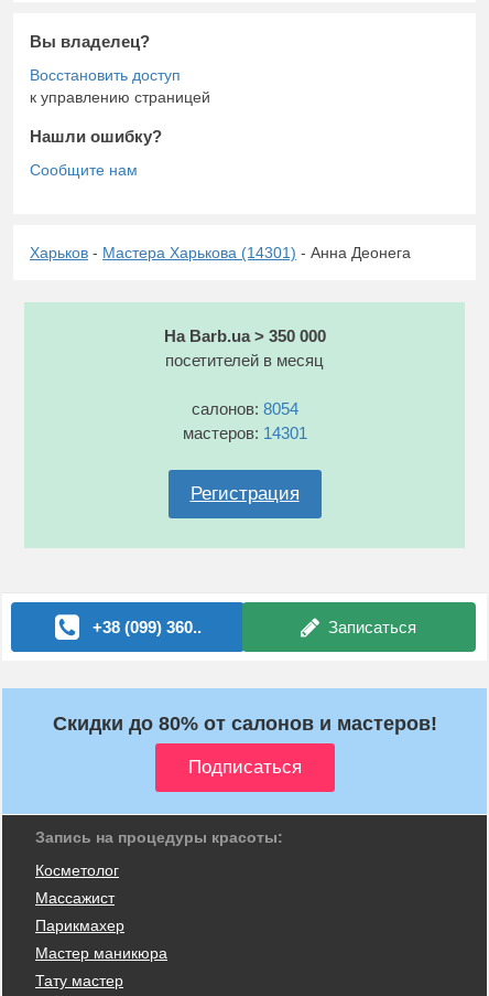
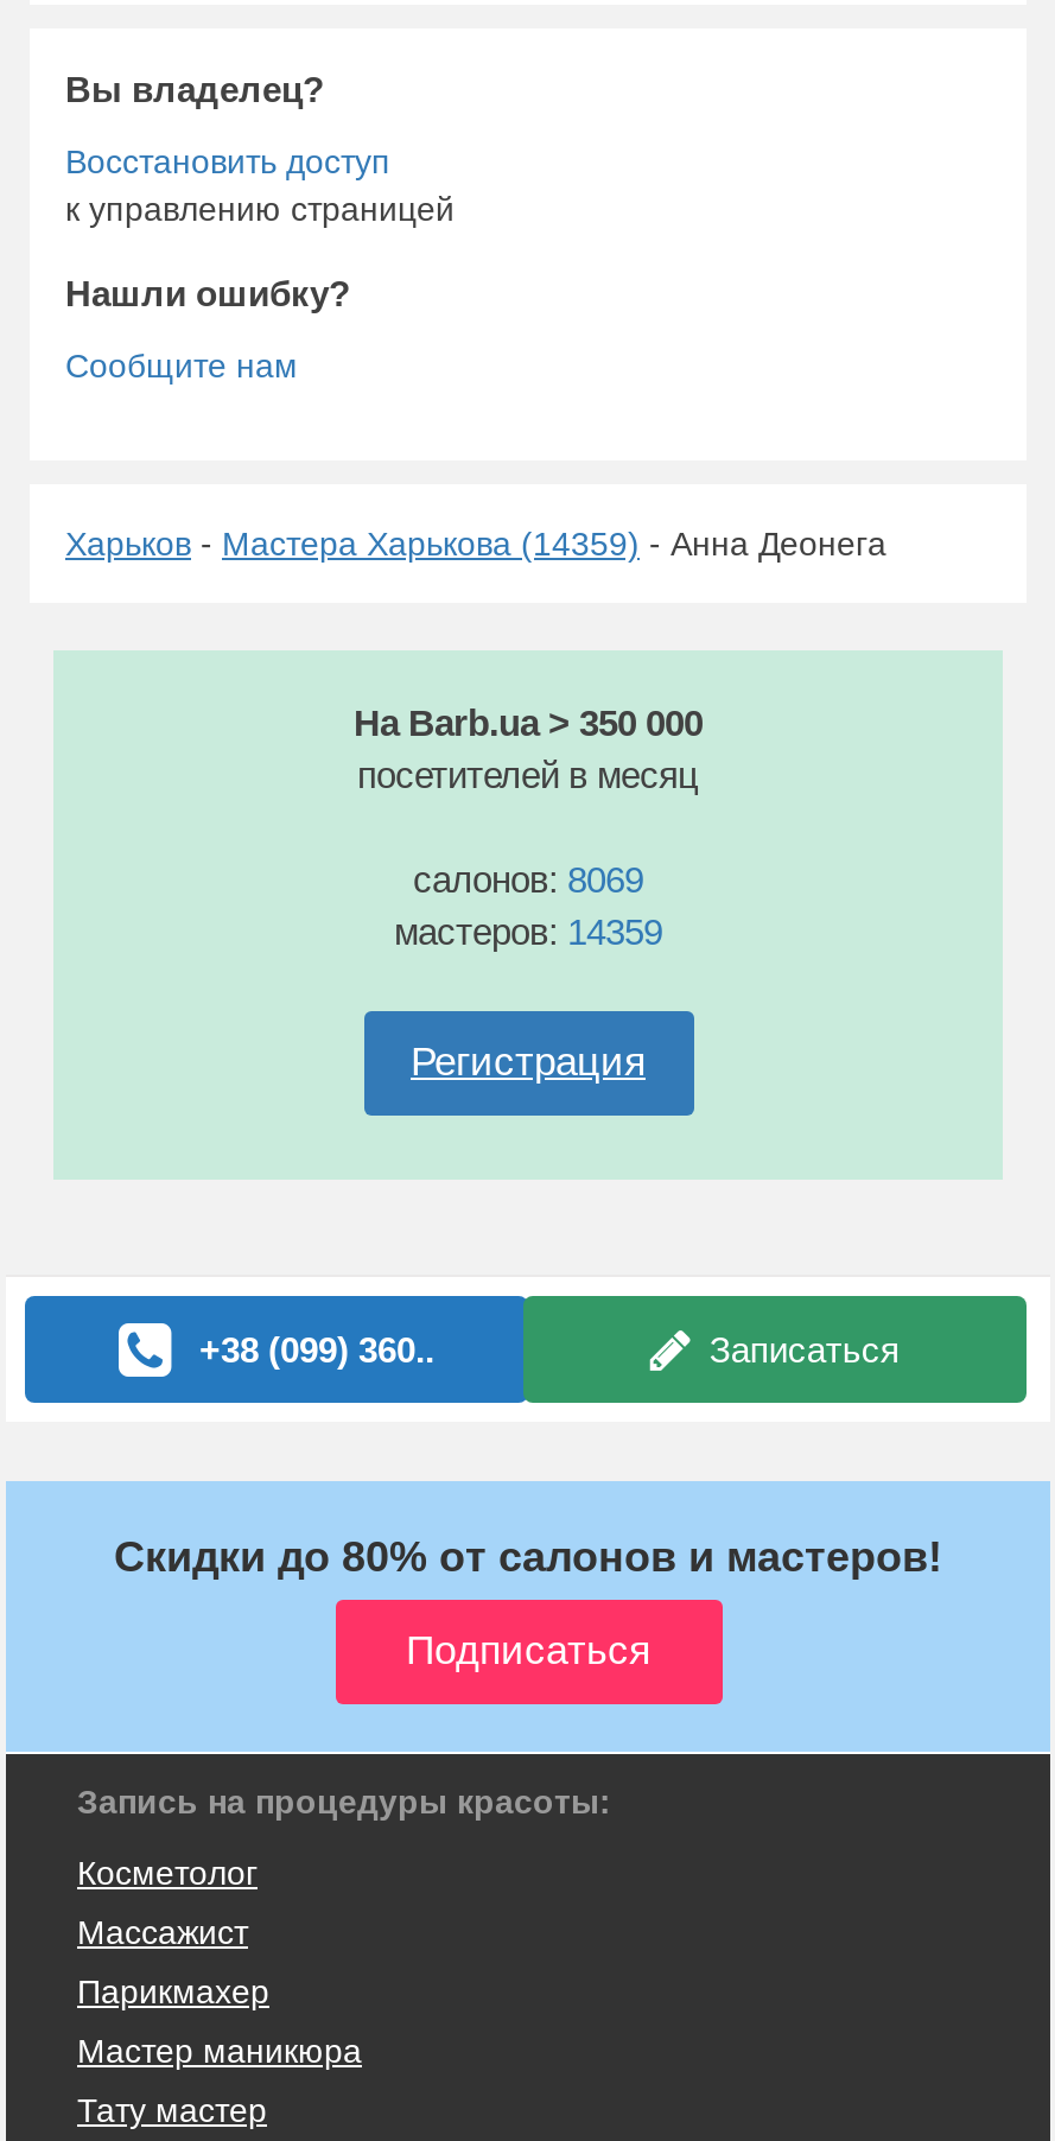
[30,244,411,261] Харьков - Мастера Харькова (14301) - Анна Деонега -> [65,525,886,563] Харьков - Мастера Харькова (14359) - Анна Деонега
[191,399,298,418] салонов: 8054 -> [413,859,643,900] салонов: 8069
[182,424,307,442] мастеров: 14301 -> [394,911,662,952] мастеров: 14359

